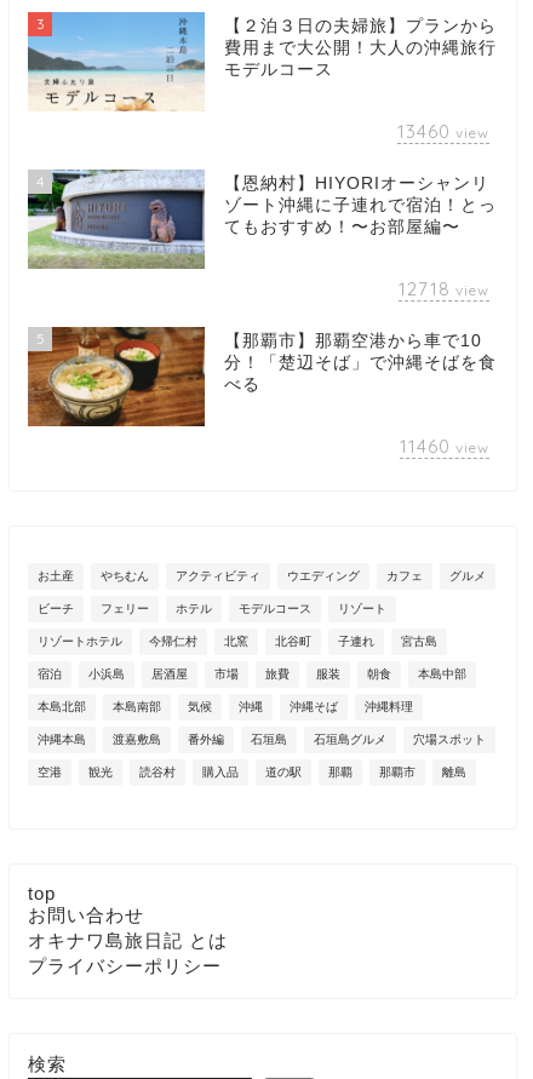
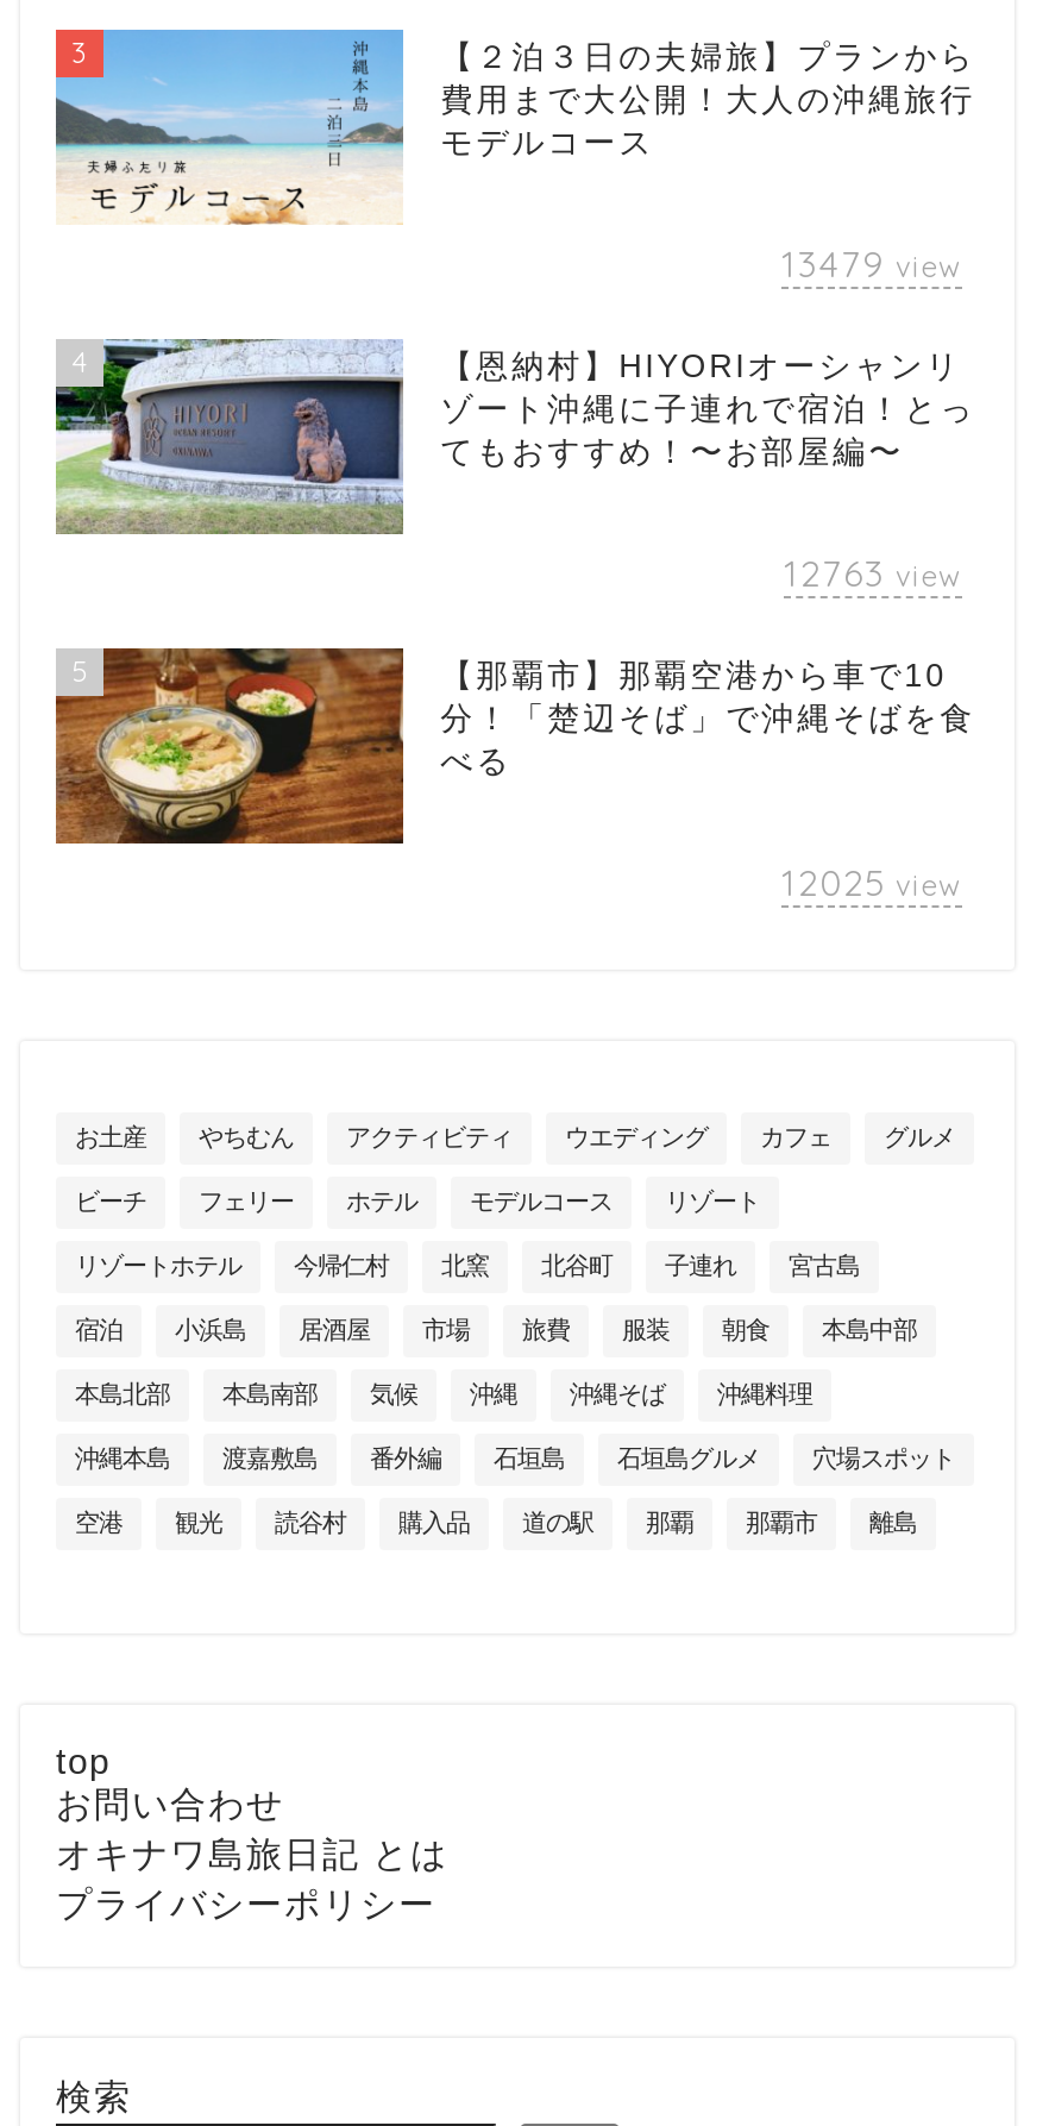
[397,120,489,143] 13460 view -> [781,241,962,286] 13479 view
[399,277,489,300] 12718 view -> [784,550,962,595] 12763 view
[400,434,489,457] 11460 view -> [781,859,962,904] 12025 view

